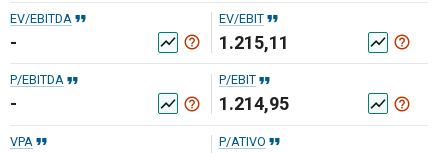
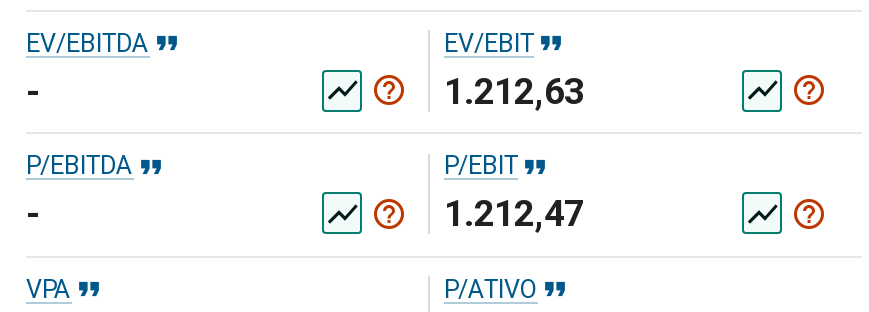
[219,32,289,53] 1.215,11 -> [444,69,584,111] 1.212,63
[219,93,289,114] 1.214,95 -> [444,192,584,234] 1.212,47

